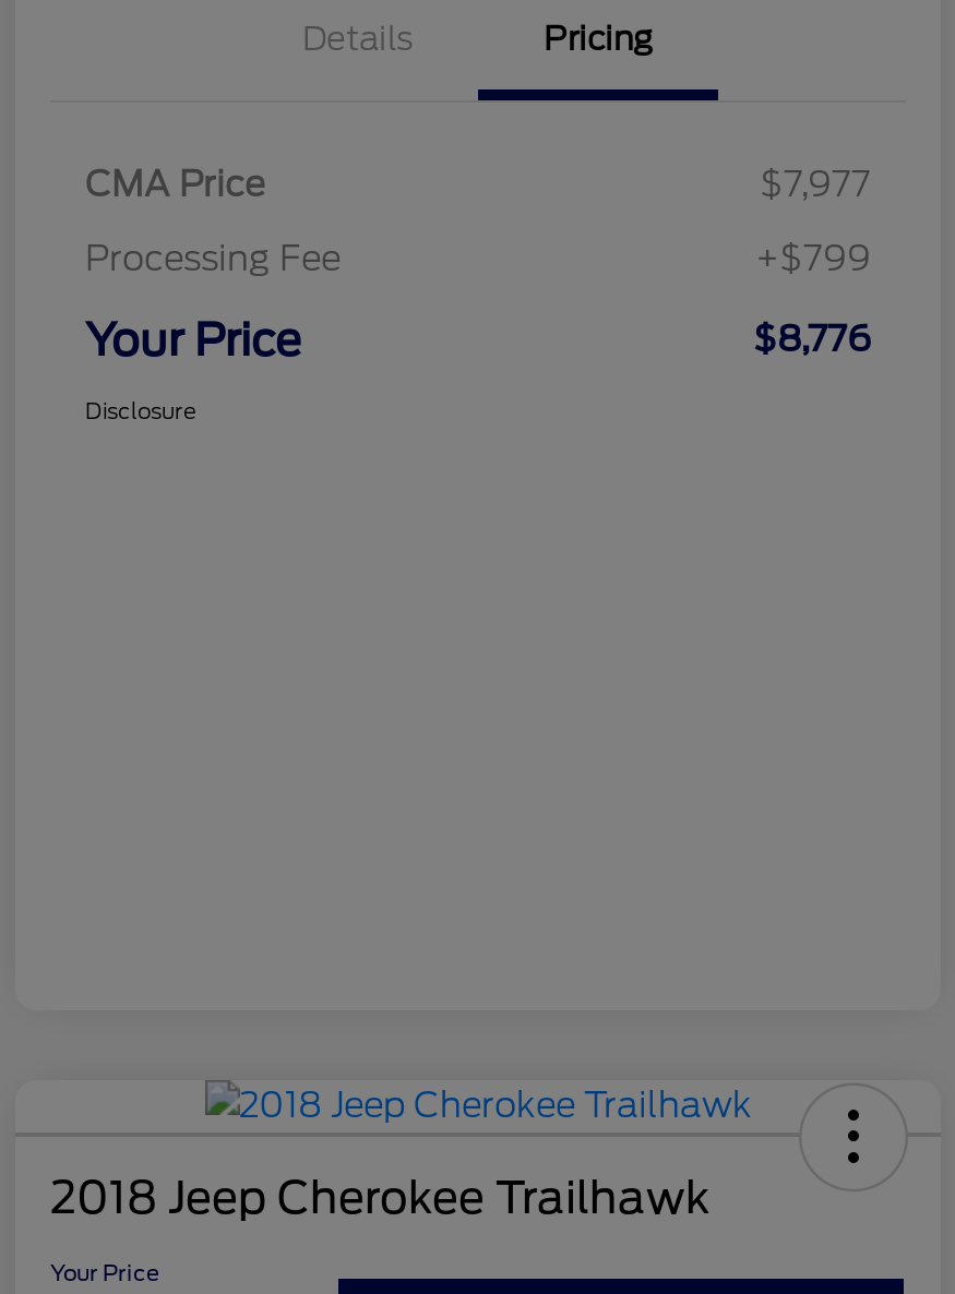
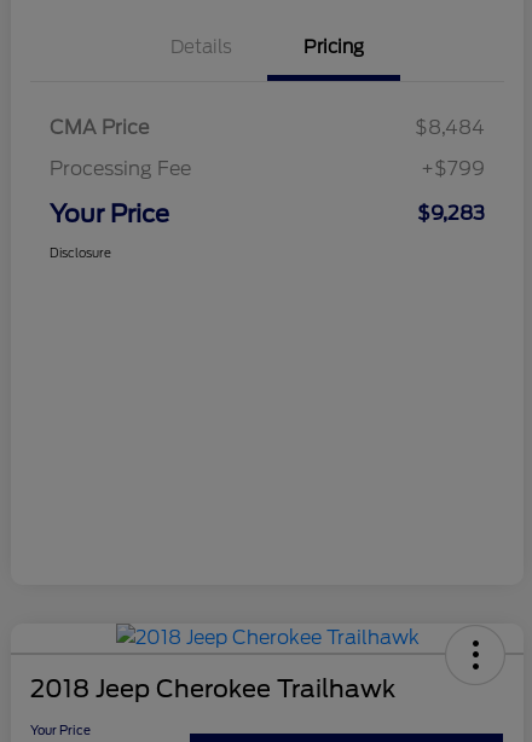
[760,164,871,206] $7,977 -> [415,116,485,139] $8,484
[753,319,871,360] $8,776 -> [417,202,485,225] $9,283

